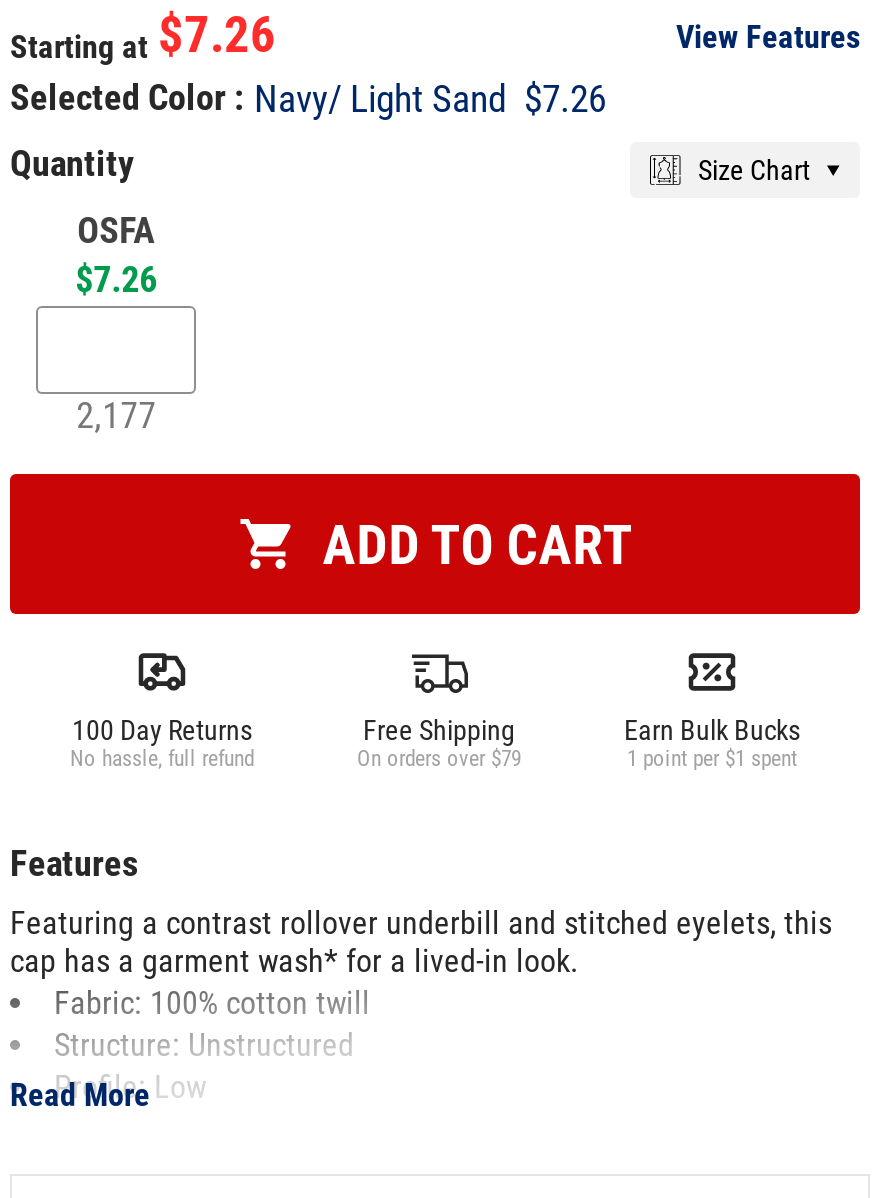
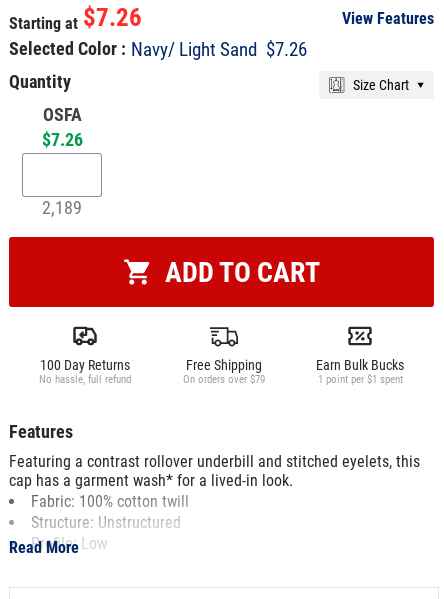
[76,393,156,435] 2,177 -> [42,197,82,218] 2,189

